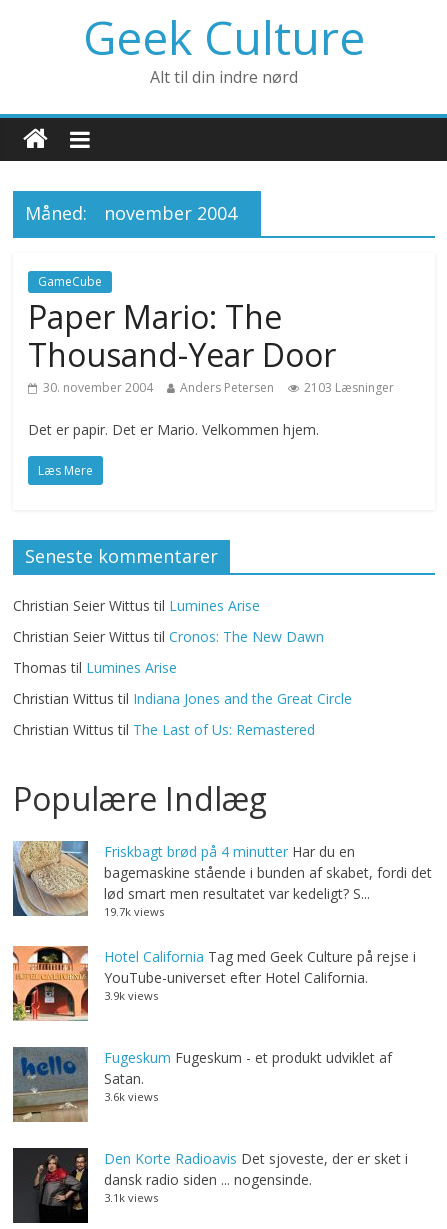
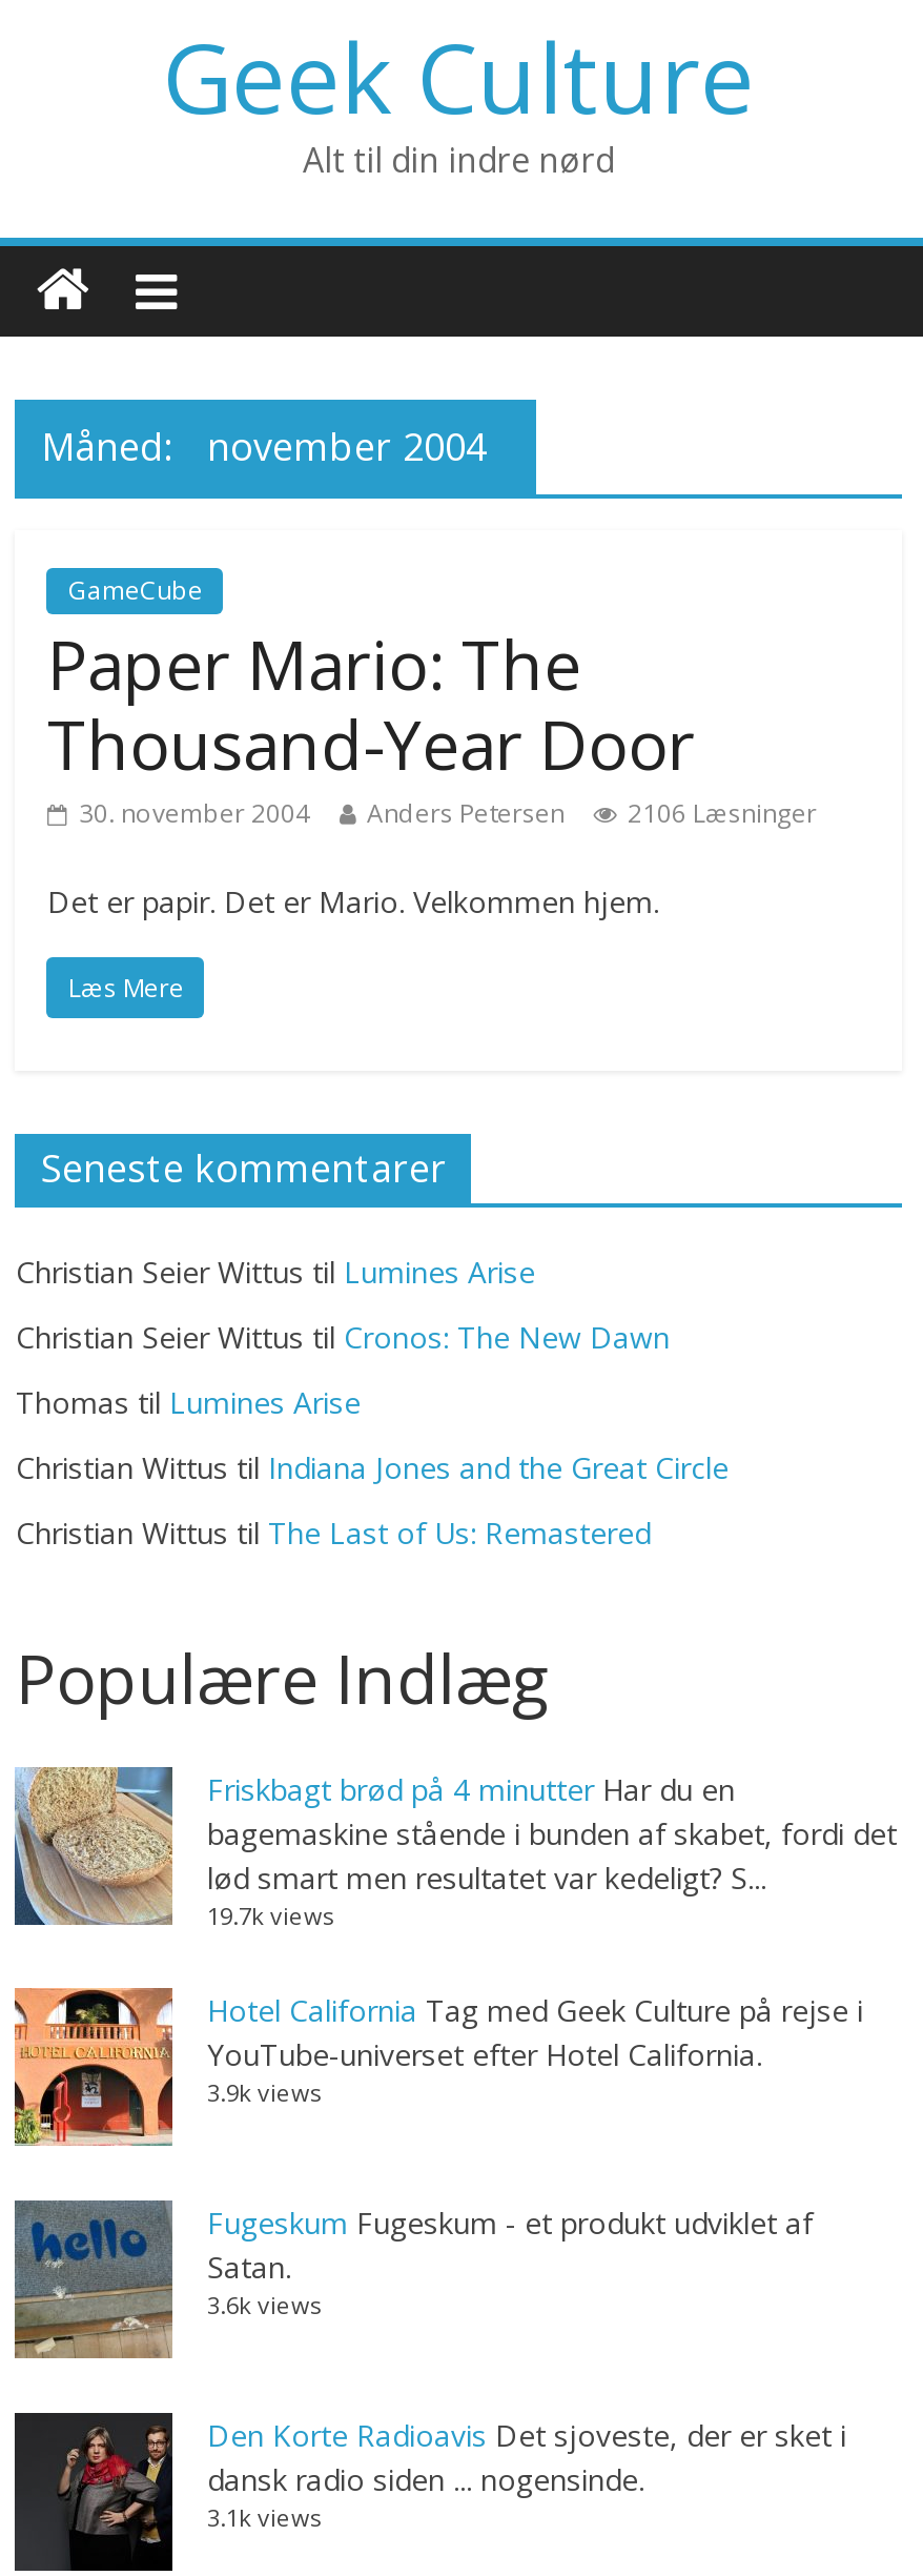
[43,379,394,396] 30. november 2004 Anders Petersen 2103 Læsninger -> [79,795,817,831] 30. november 2004 Anders Petersen 2106 Læsninger

